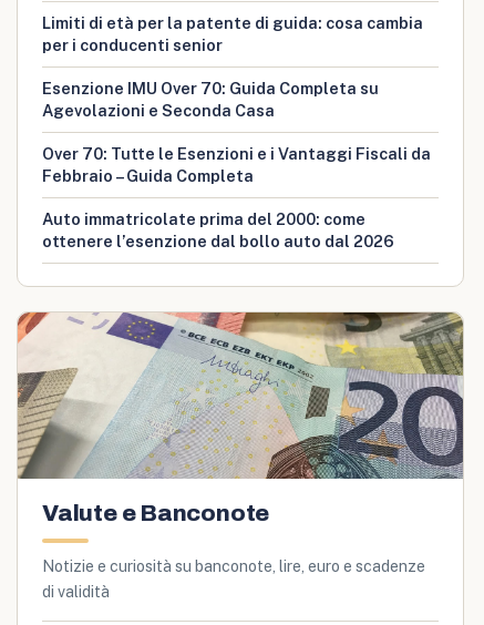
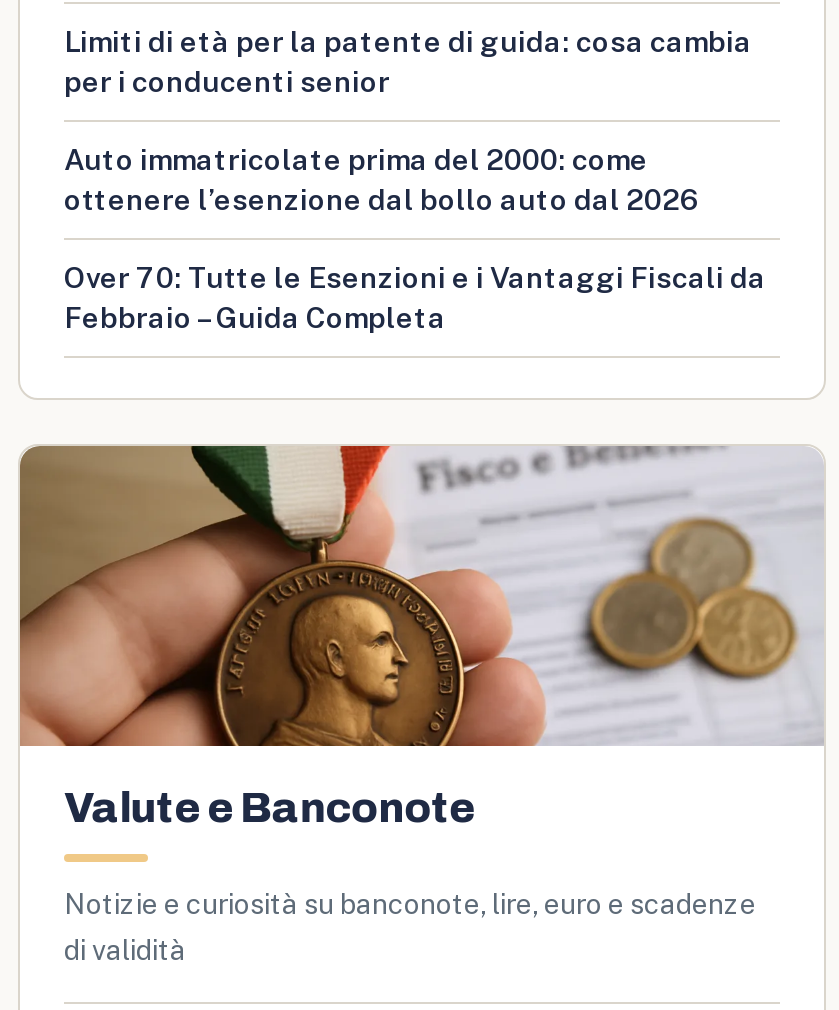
[42,79,379,120] Esenzione IMU Over 70: Guida Completa su | Agevolazioni e Seconda Casa -> none
moved [42,209,394,250] -> [64,142,700,216]: Auto immatricolate prima del 2000: come | ottenere l’esenzione dal bollo auto dal 2026
[17,311,464,480] [image] -> [18,446,824,748] [image]

